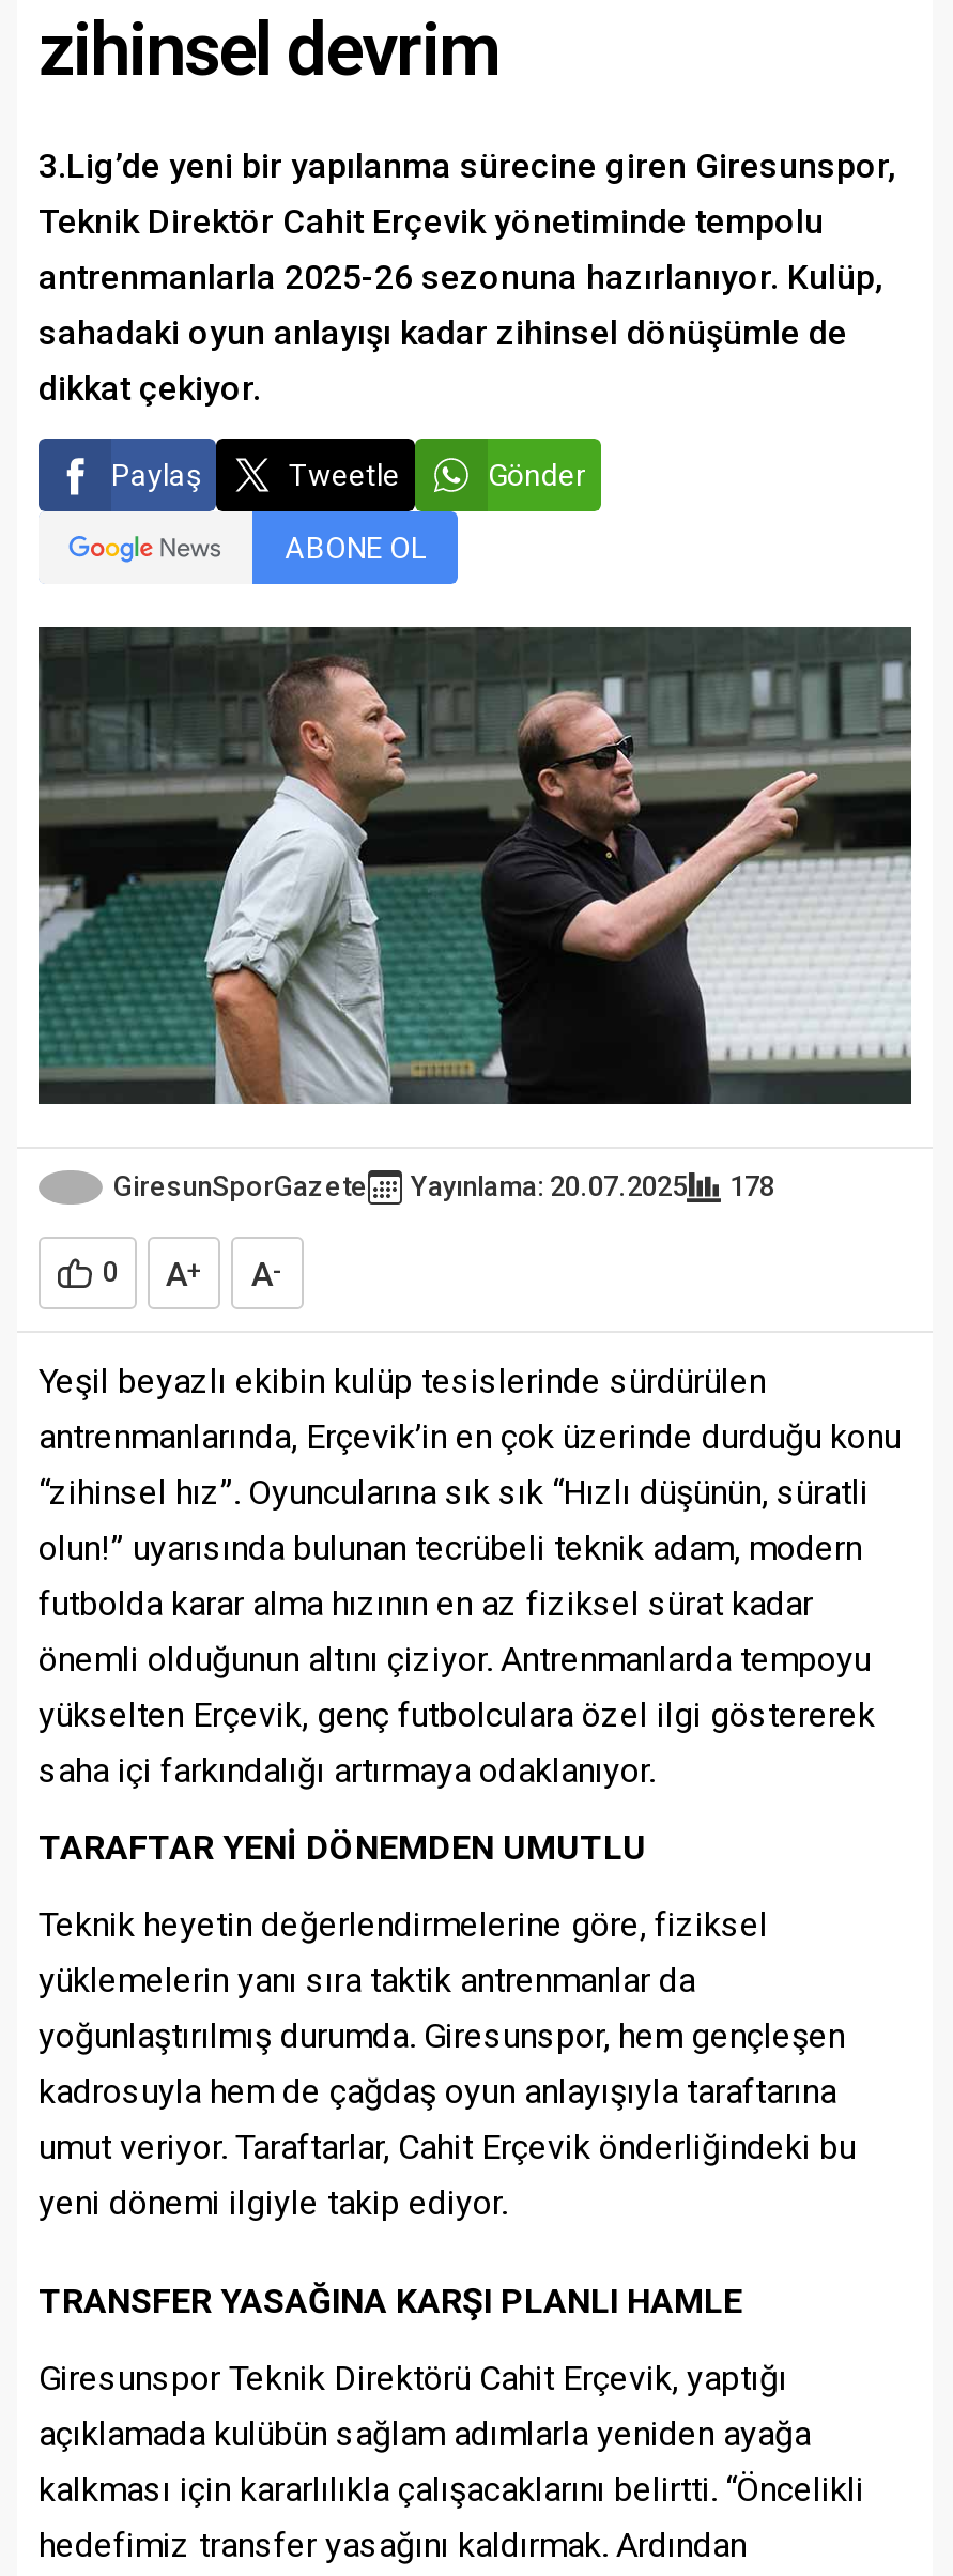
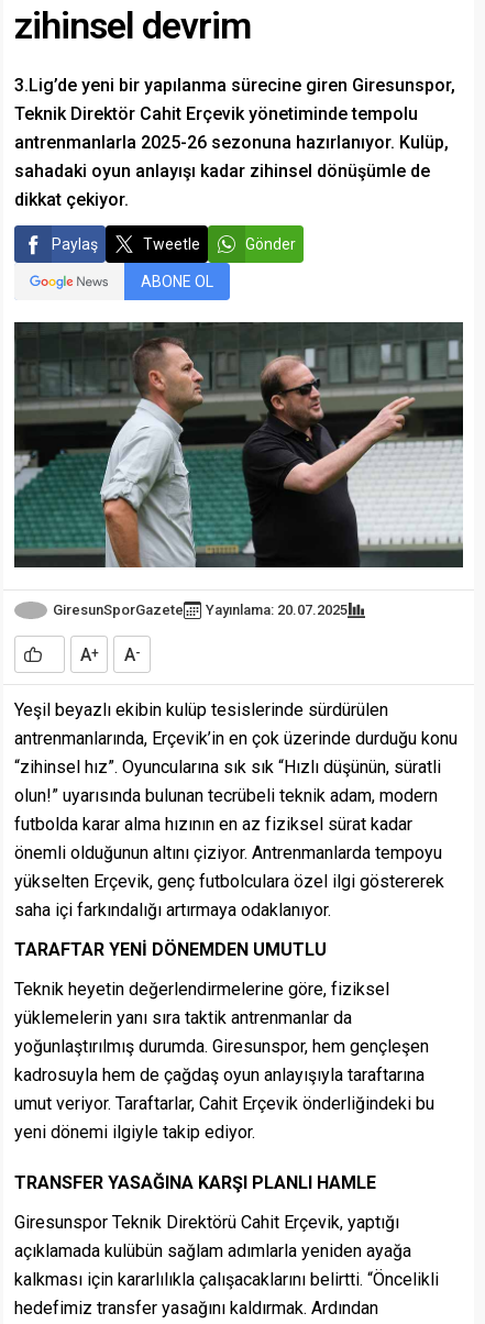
[103,1170,774,1289] 178 | 0 -> none

